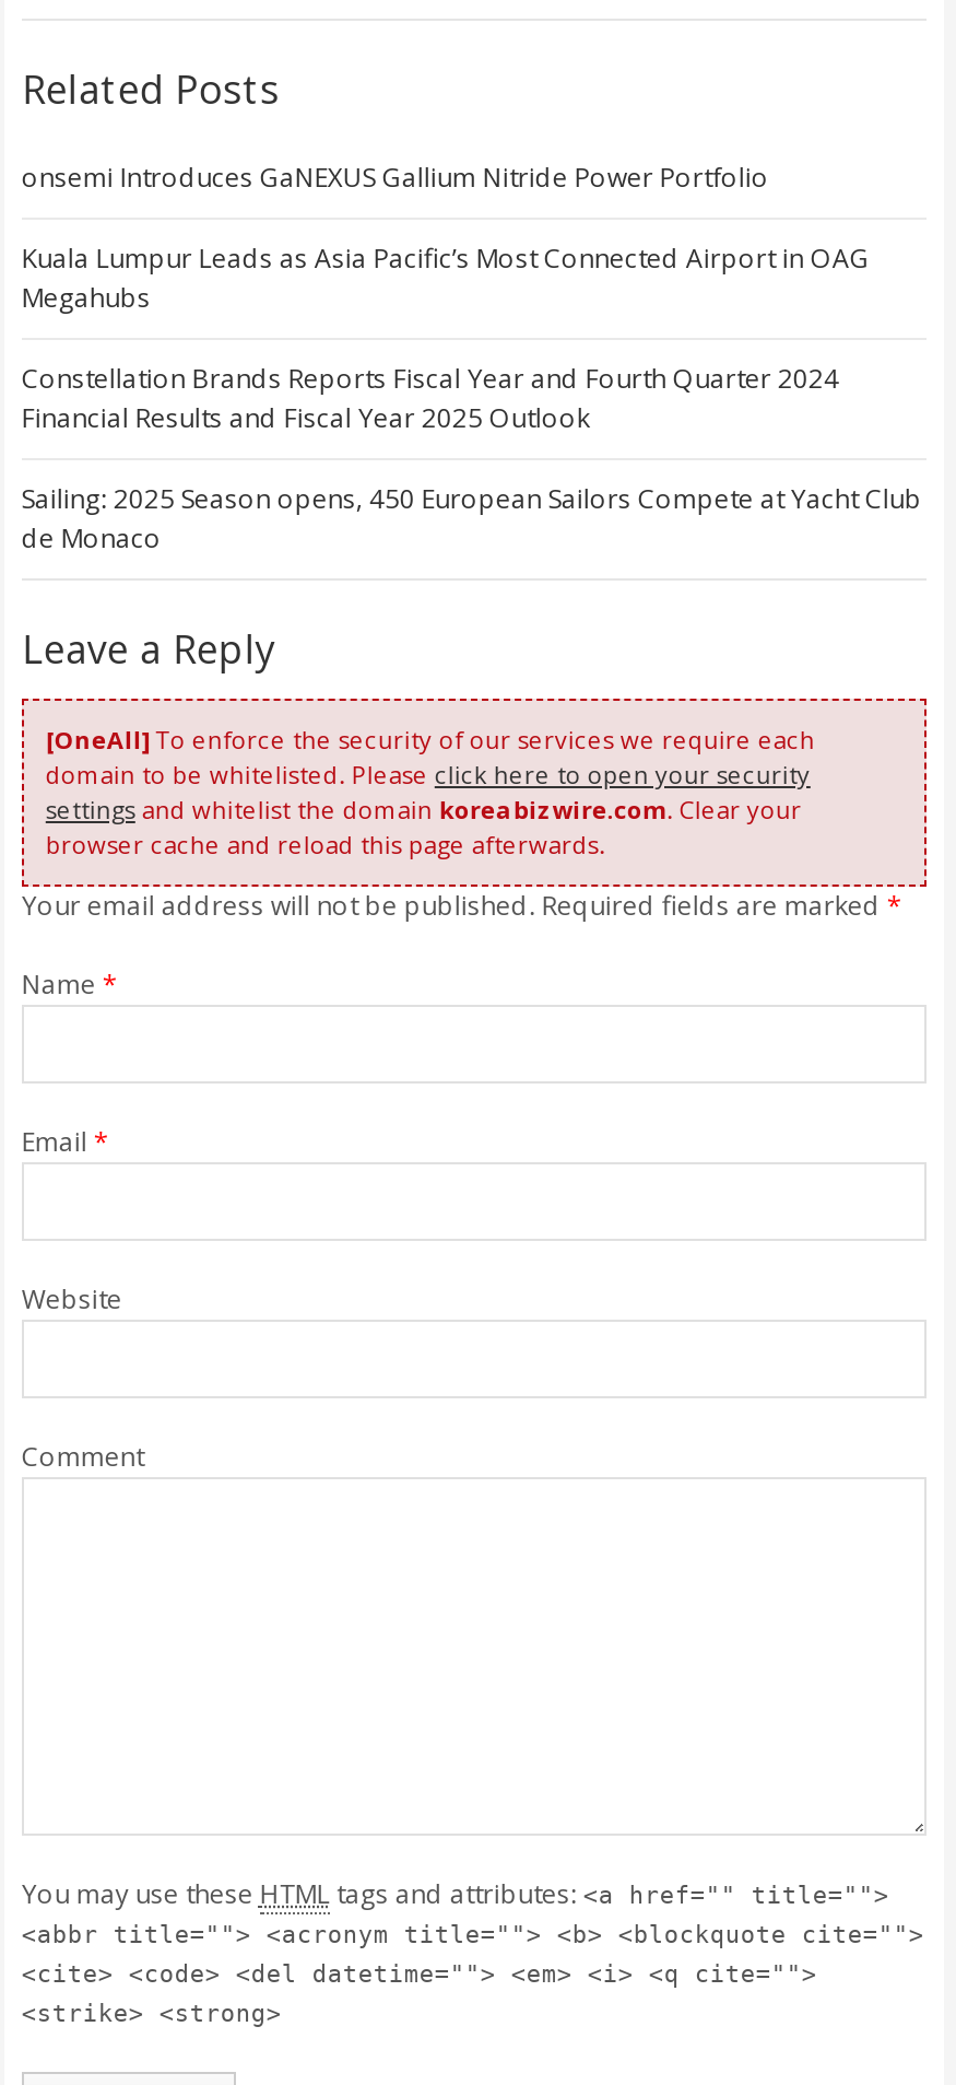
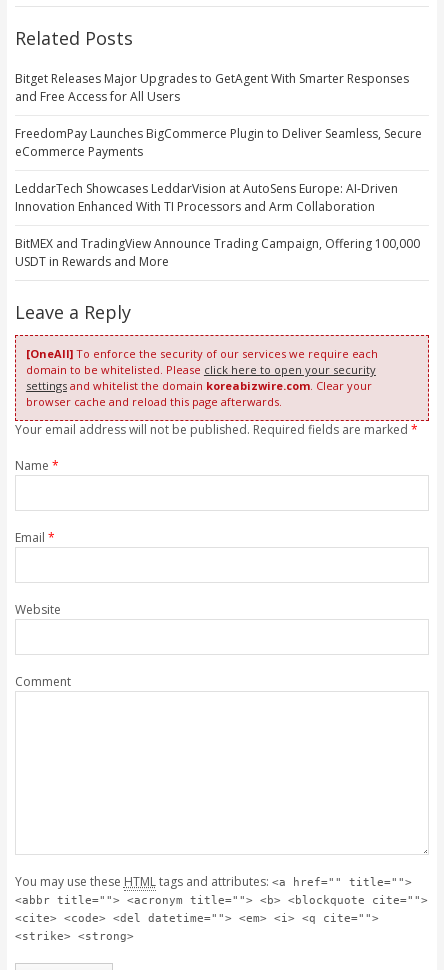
[22,159,769,196] onsemi Introduces GaNEXUS Gallium Nitride Power Portfolio -> [15,70,409,105] Bitget Releases Major Upgrades to GetAgent With Smarter Responses | and Free Access for All Users
[22,240,869,316] Kuala Lumpur Leads as Asia Pacific’s Most Connected Airport in OAG | Megahubs -> [15,125,422,160] FreedomPay Launches BigCommerce Plugin to Deliver Seamless, Secure | eCommerce Payments
[22,360,839,437] Constellation Brands Reports Fiscal Year and Fourth Quarter 2024 | Financial Results and Fiscal Year 2025 Outlook -> [15,180,398,215] LeddarTech Showcases LeddarVision at AutoSens Europe: AI-Driven | Innovation Enhanced With TI Processors and Arm Collaboration
[22,480,922,557] Sailing: 2025 Season opens, 450 European Sailors Compete at Yacht Club | de Monaco -> [15,235,420,270] BitMEX and TradingView Announce Trading Campaign, Offering 100,000 | USDT in Rewards and More

